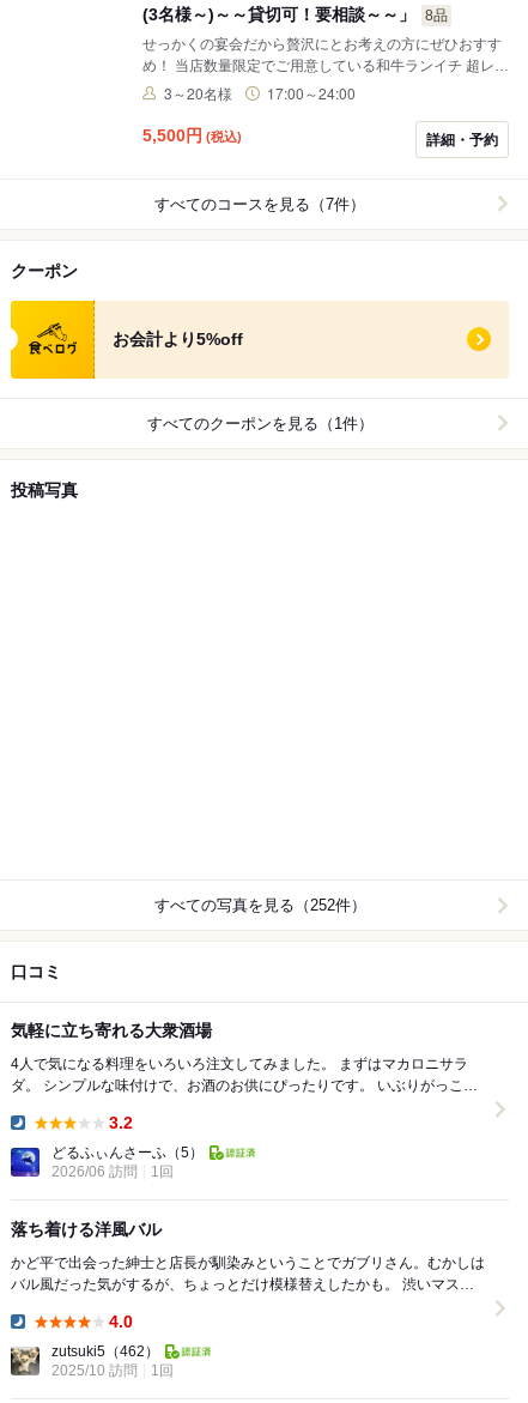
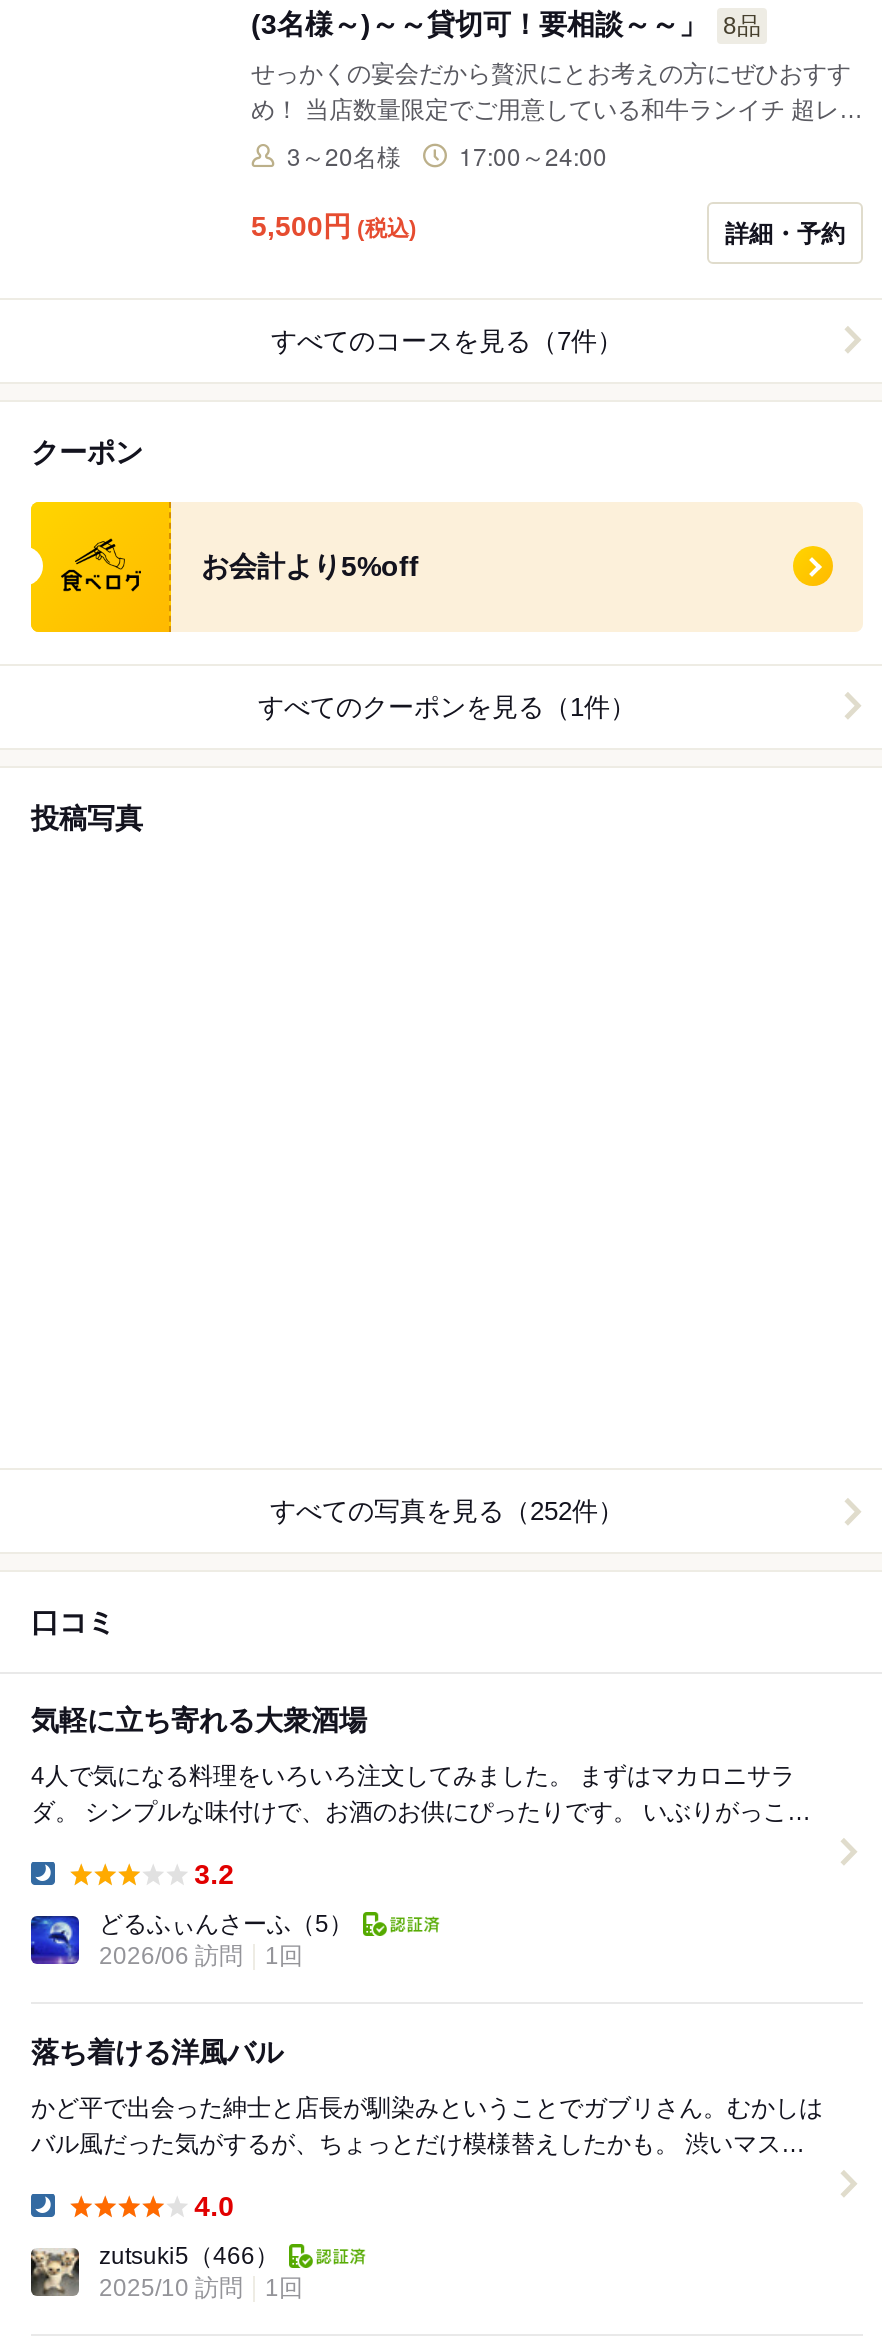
[51,1343,159,1360] zutsuki5（462） -> [99,2242,279,2270] zutsuki5（466）

